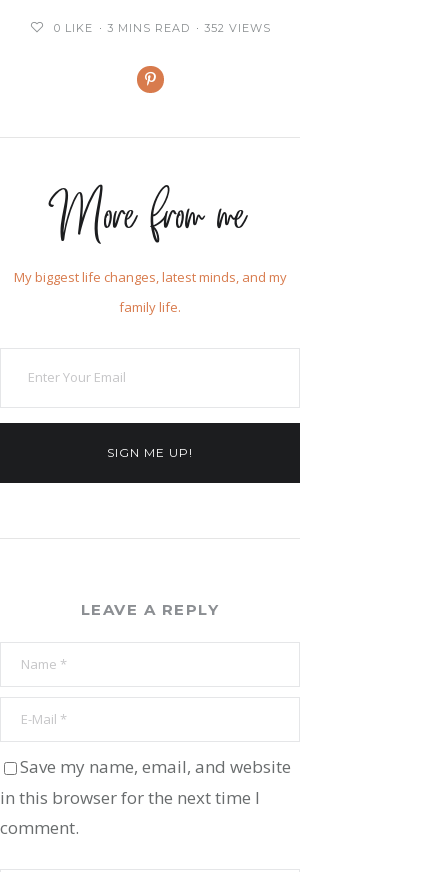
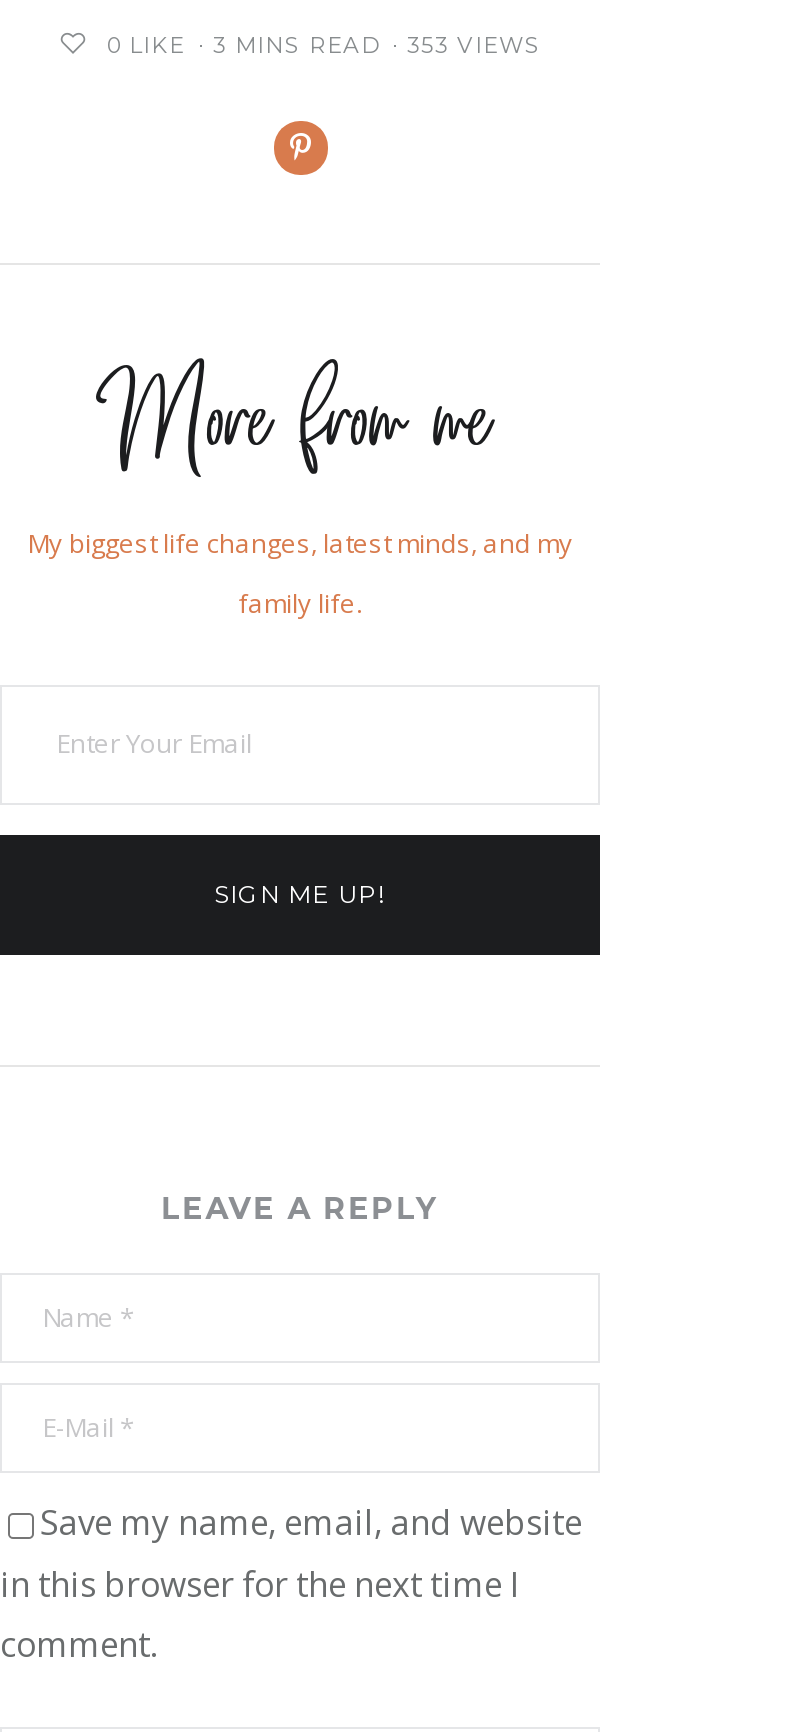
[203,21,270,35] 352 VIEWS -> [407,31,541,59] 353 VIEWS

